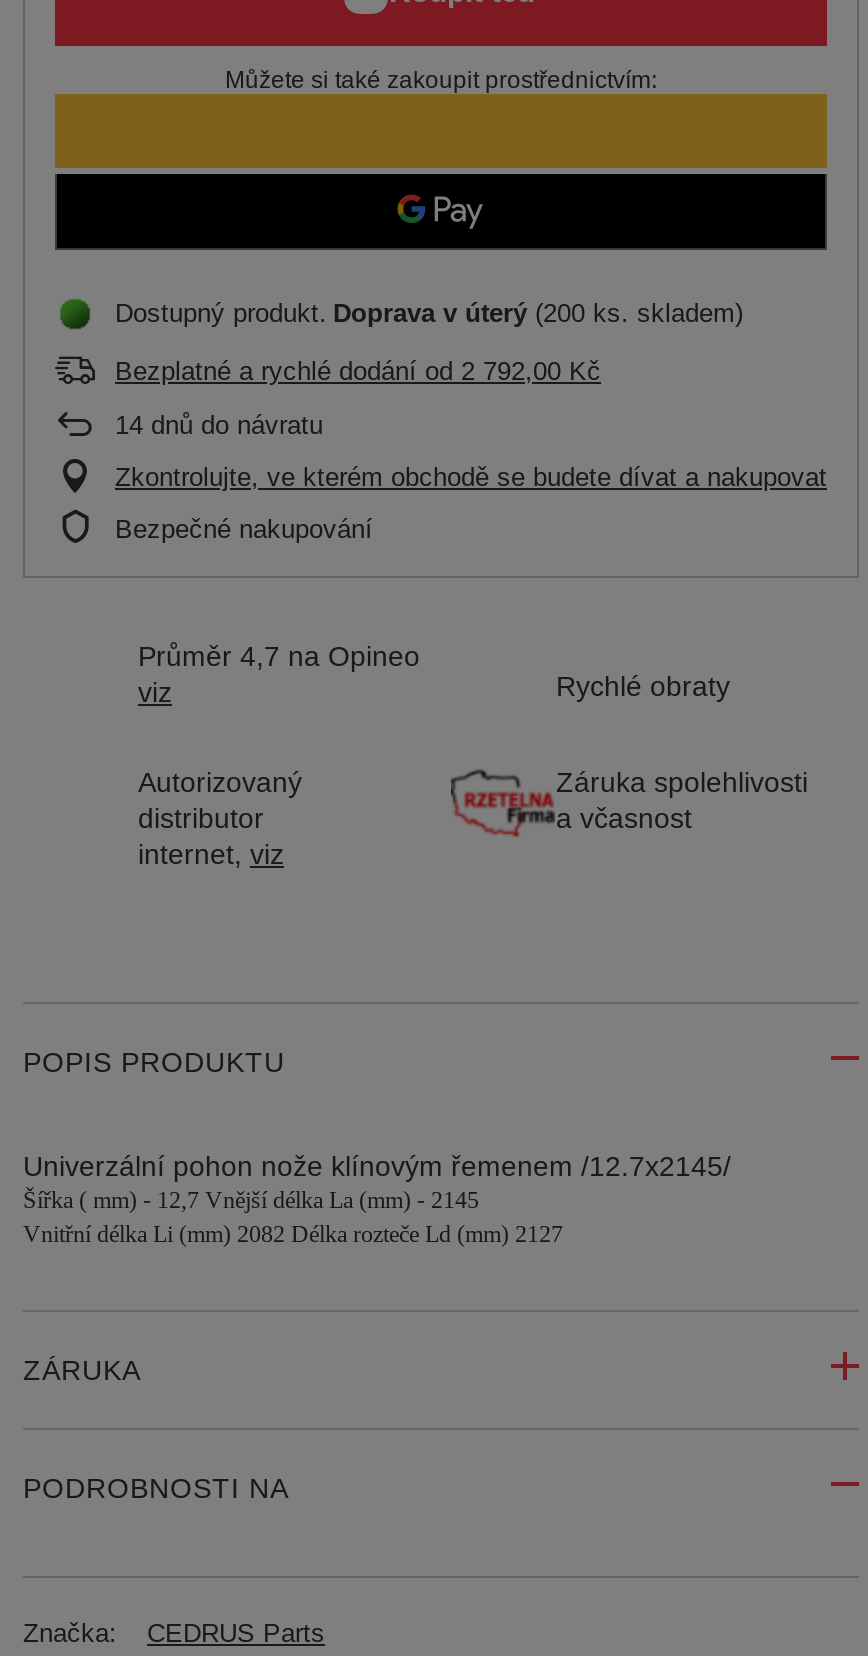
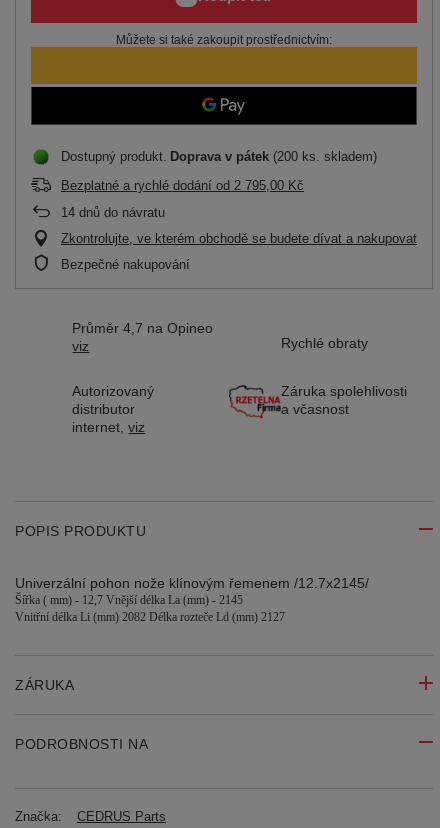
[115,298,743,328] Dostupný produkt Doprava v úterý (200 ks. skladem) -> [61,149,377,164] Dostupný produkt Doprava v pátek (200 ks. skladem)
[115,356,601,386] Bezplatné a rychlé dodání od 2 792,00 Kč -> [61,178,304,193] Bezplatné a rychlé dodání od 2 795,00 Kč

